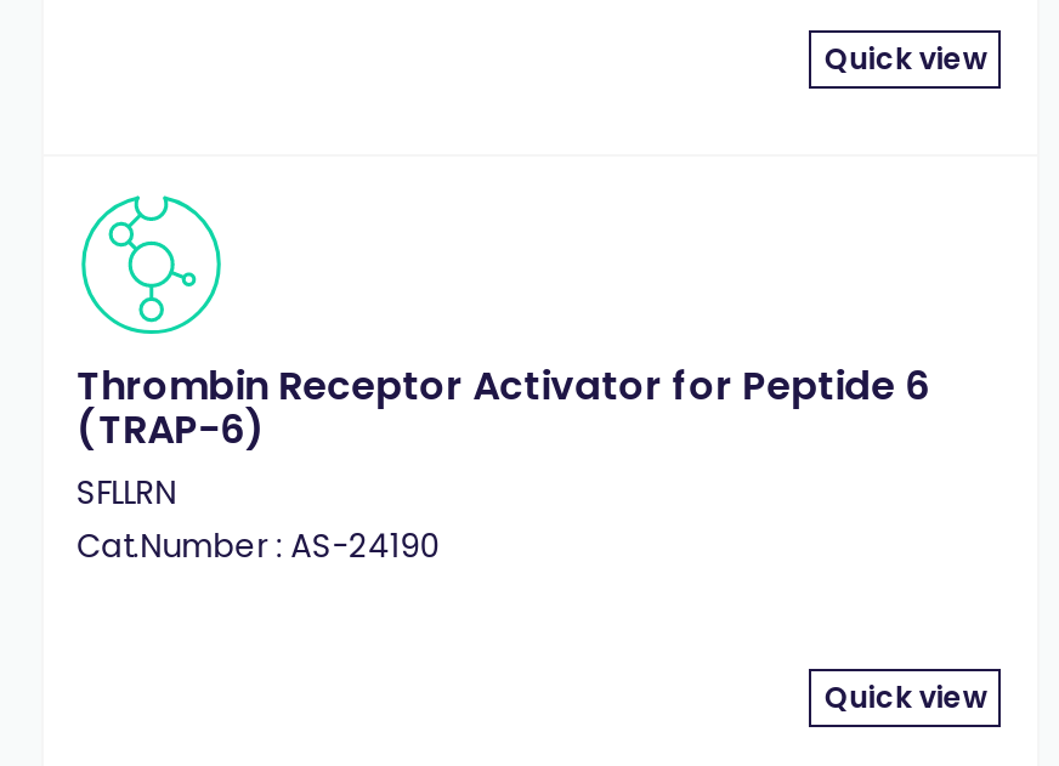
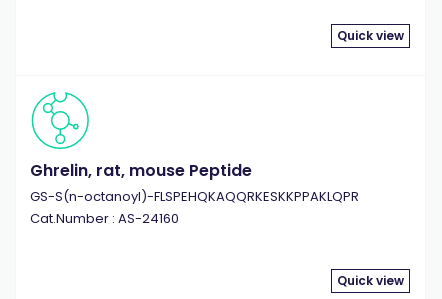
[77,358,930,569] Thrombin Receptor Activator for Peptide 6 | (TRAP-6) | SFLLRN | Cat.Number : AS-24190 -> [30,159,359,228] Ghrelin, rat, mouse Peptide | GS-S(n-octanoyl)-FLSPEHQKAQQRKESKKPPAKLQPR | Cat.Number : AS-24160

